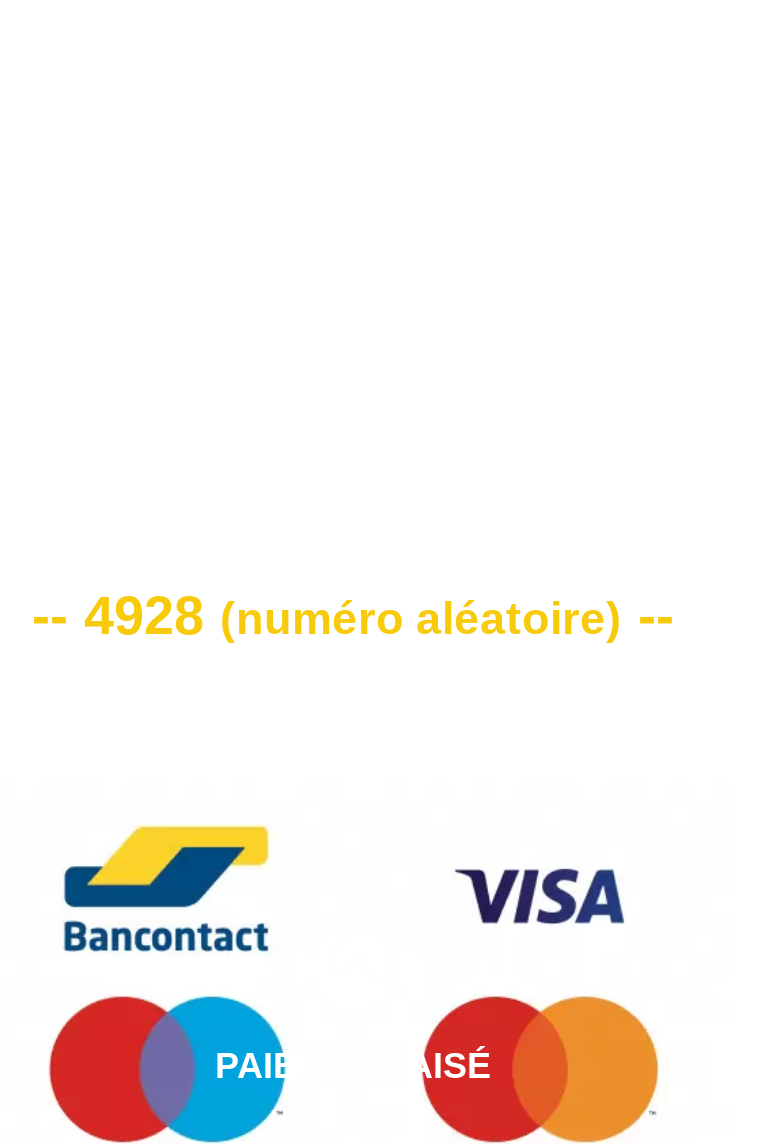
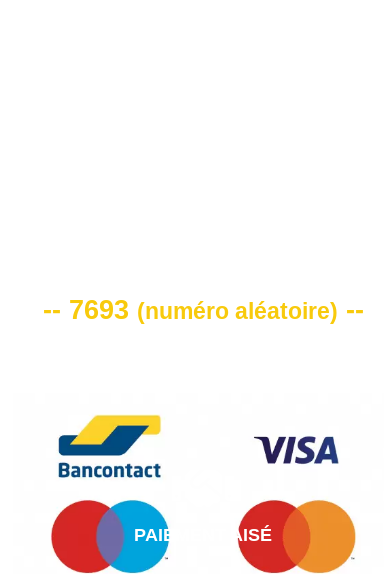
[32,587,674,647] -- 4928 (numéro aléatoire) -- -> [42,295,363,325] -- 7693 (numéro aléatoire) --

